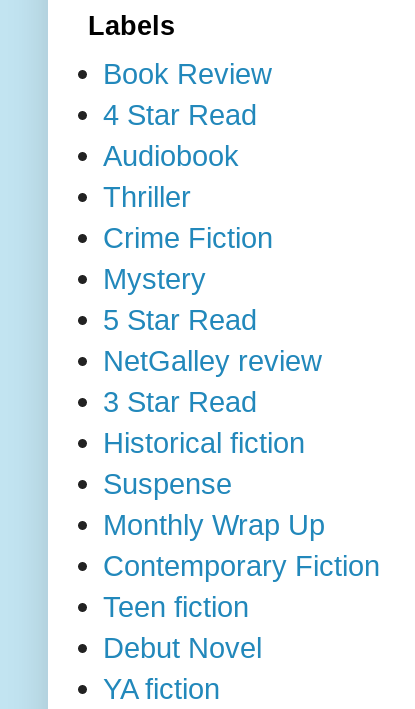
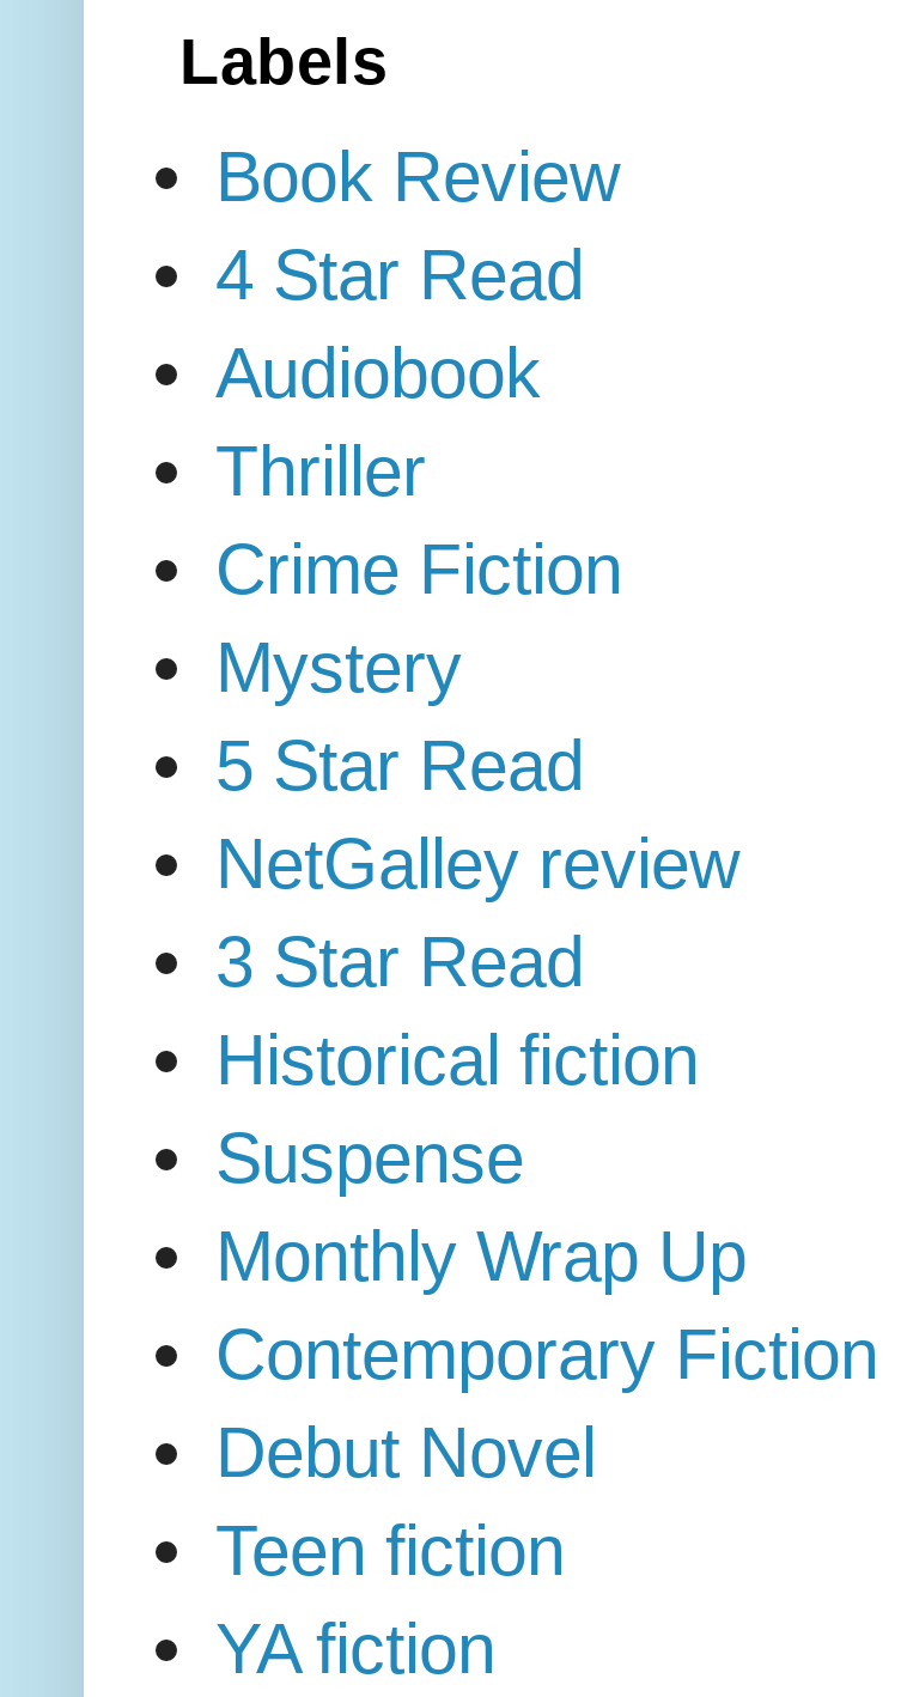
moved [103,590,249,623] -> [215,1510,565,1589]: Teen fiction
moved [103,631,262,664] -> [215,1411,596,1490]: Debut Novel

